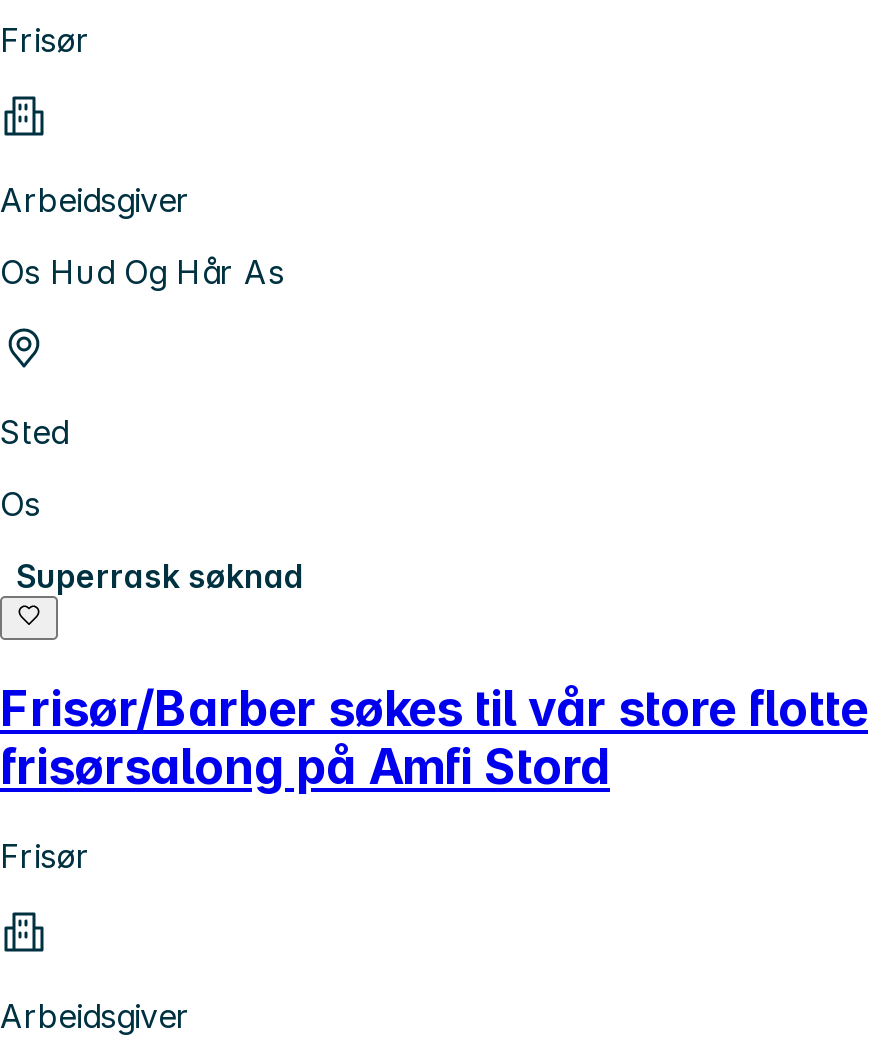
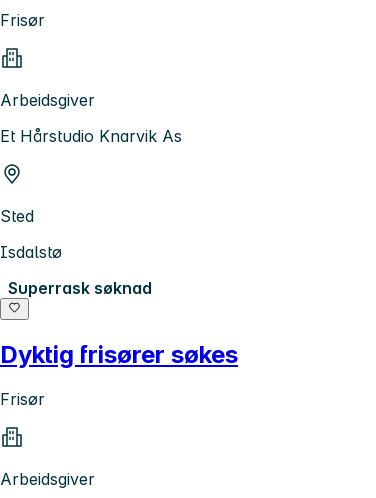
[0,251,284,291] Os Hud Og Hår As -> [0,126,182,146] Et Hårstudio Knarvik As
[0,483,40,523] Os -> [0,242,62,262] Isdalstø
[0,679,868,795] Frisør/Barber søkes til vår store flotte | frisørsalong på Amfi Stord -> [0,340,238,369] Dyktig frisører søkes

